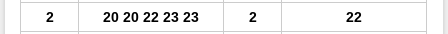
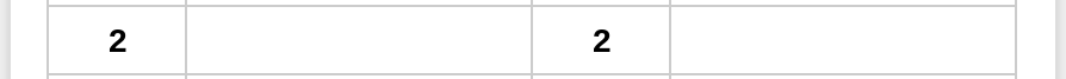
[103,9,199,25] 20 20 22 23 23 -> none
[346,9,362,25] 22 -> none

